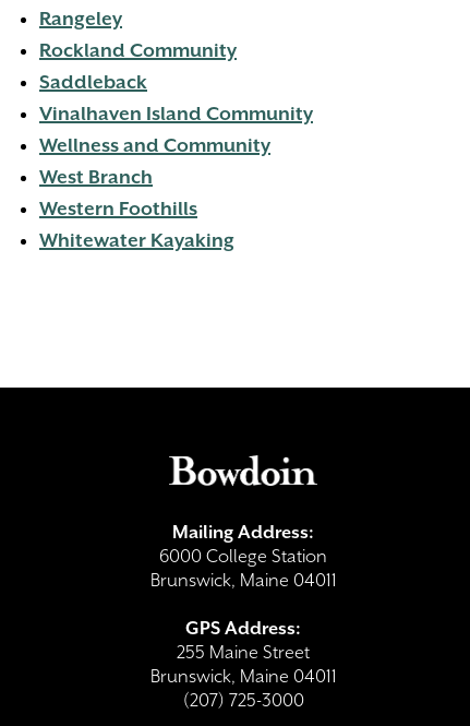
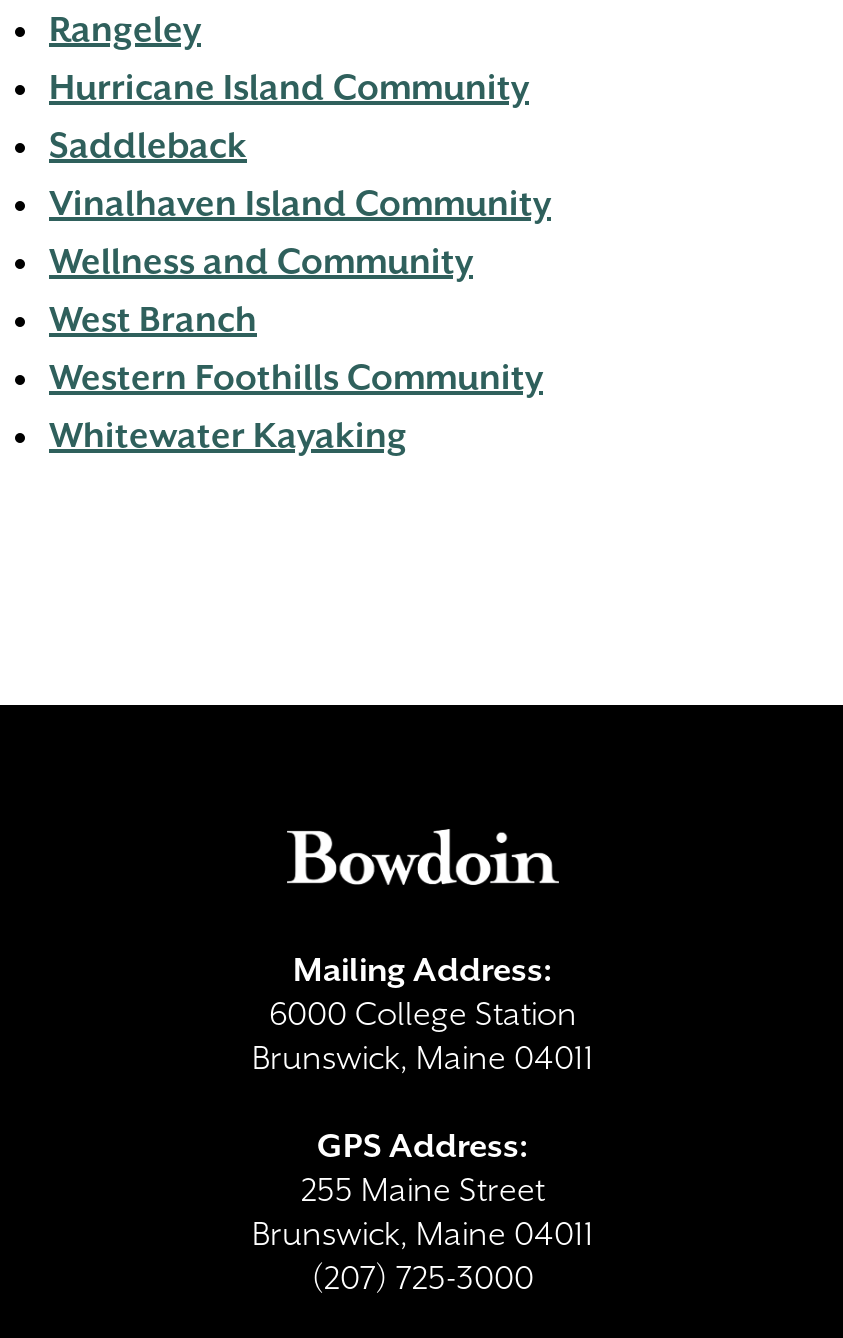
[39,39,237,61] Rockland Community -> [49,67,529,107] Hurricane Island Community
[39,198,197,219] Western Foothills -> [49,357,543,397] Western Foothills Community

